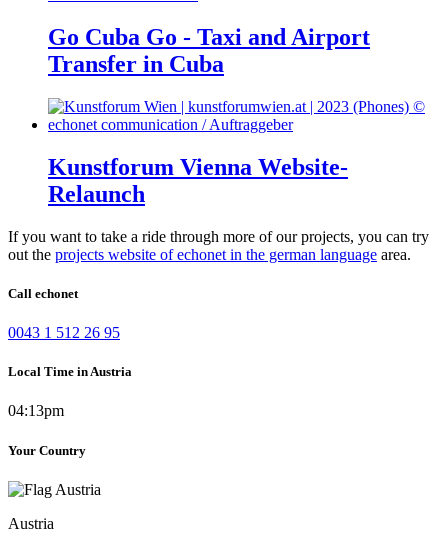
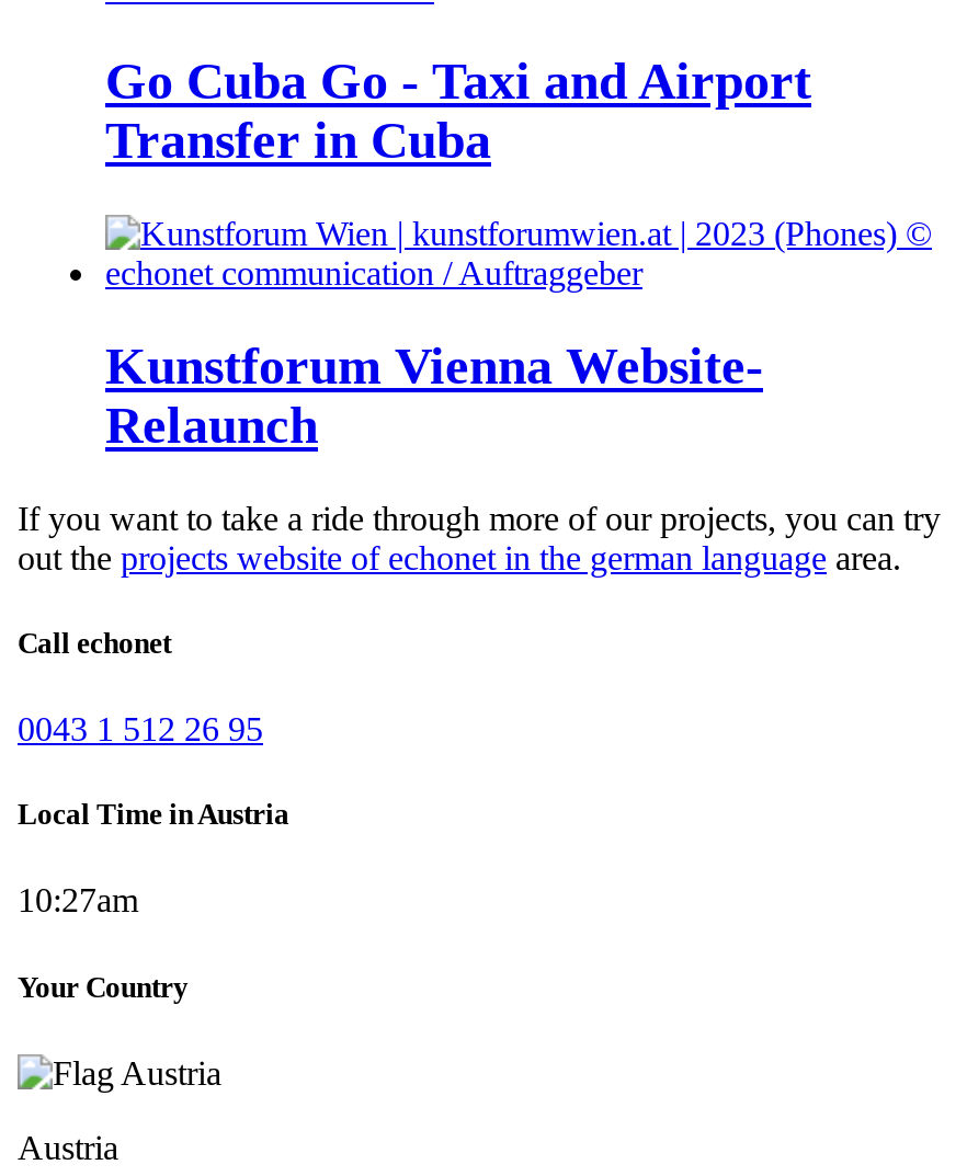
[8,402,64,419] 04:13pm -> [18,882,138,919] 10:27am

